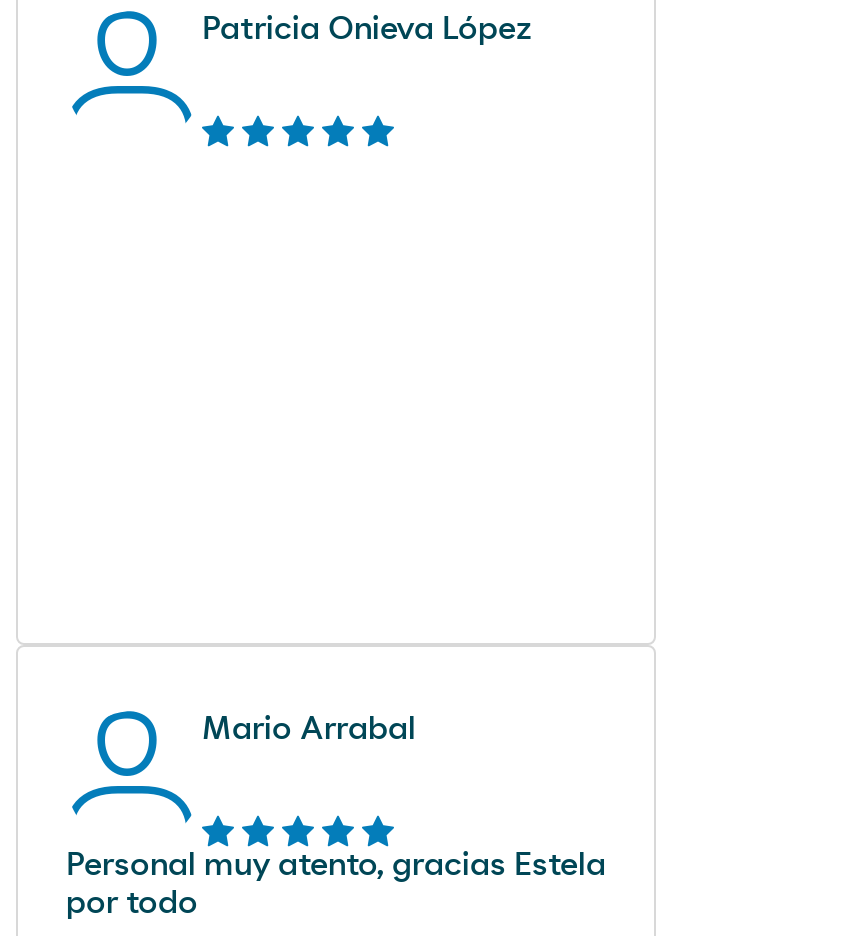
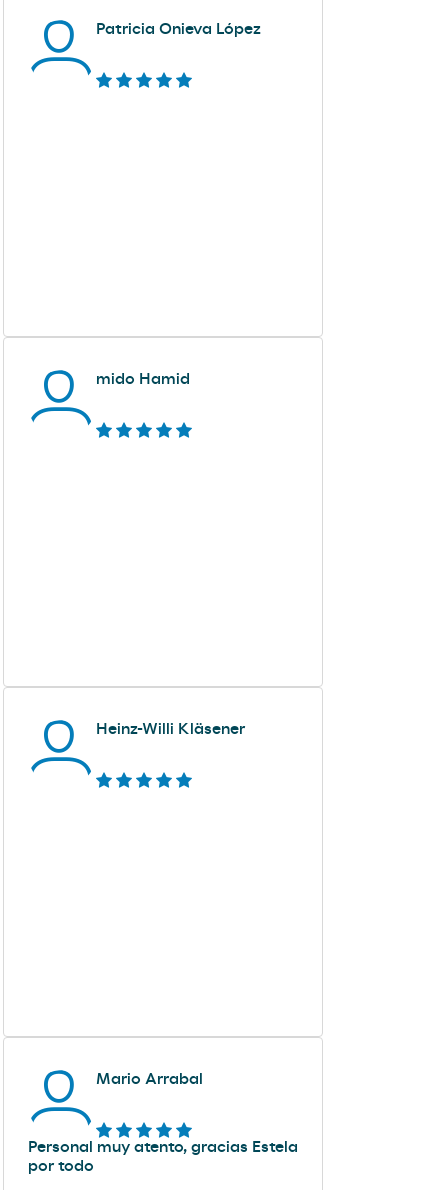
none -> [96,371,190,387] mido Hamid
none -> [96,721,245,737] Heinz-Willi Kläsener

